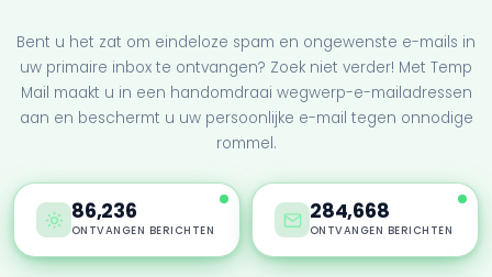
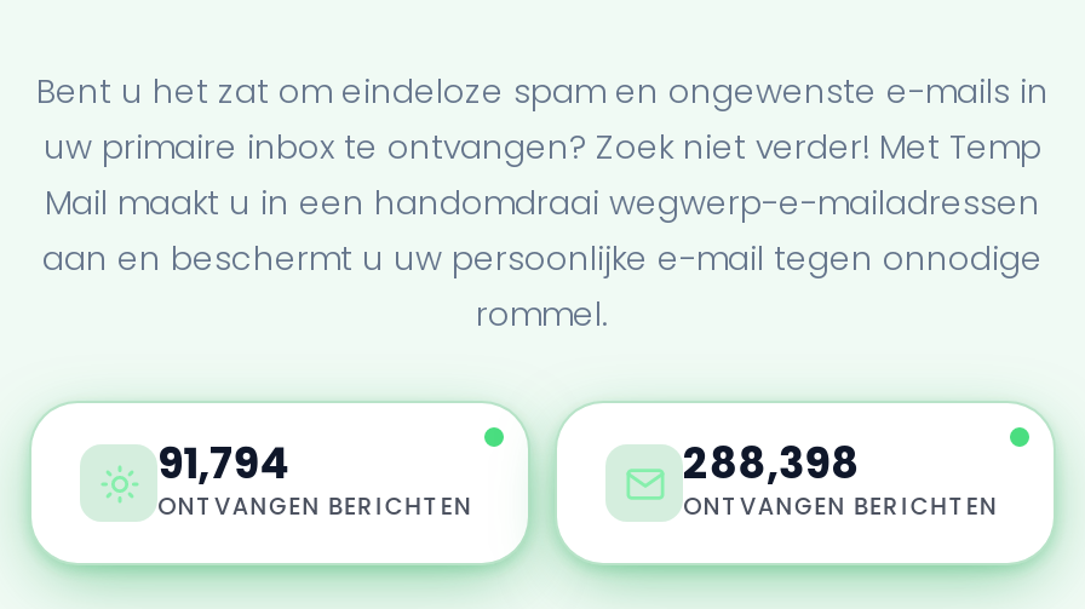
[71,198,137,224] 86,236 -> [157,435,288,493] 91,794
[310,198,390,224] 284,668 -> [683,435,859,493] 288,398

